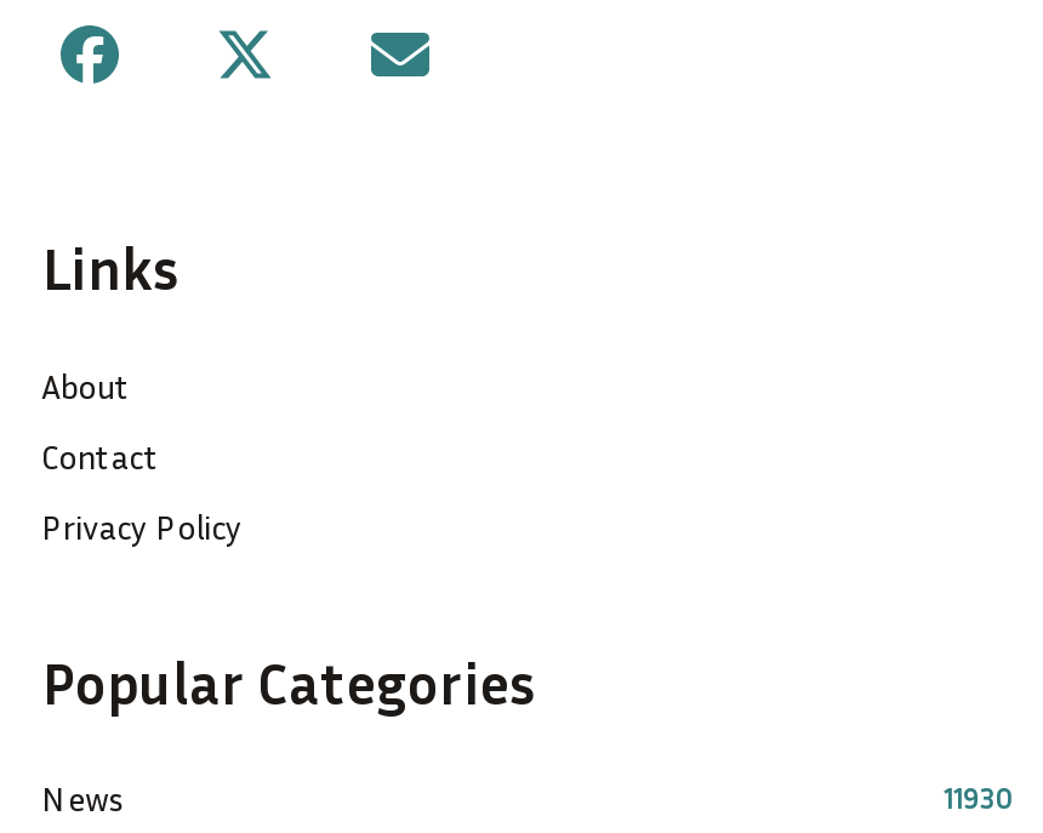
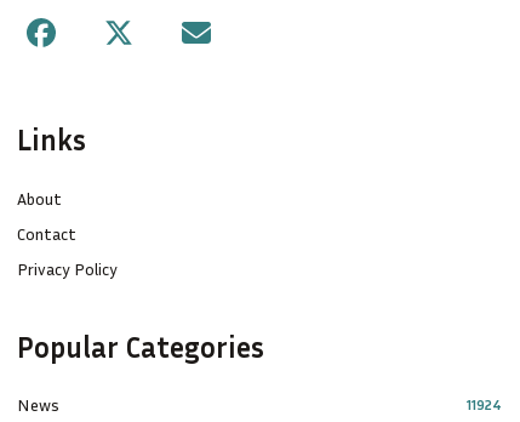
[944,780,1011,816] 11930 -> [467,395,502,413] 11924

